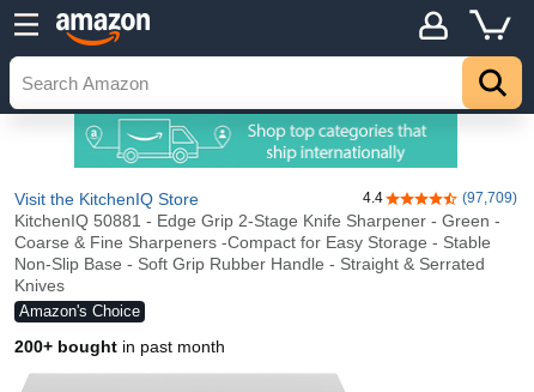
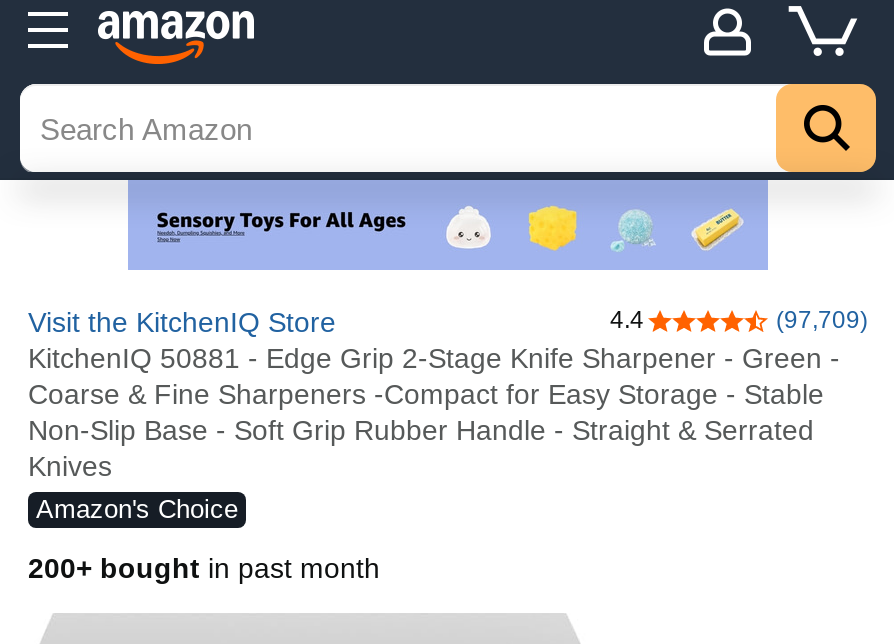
[73,113,459,169] [image] -> [128,178,768,270] [image]

